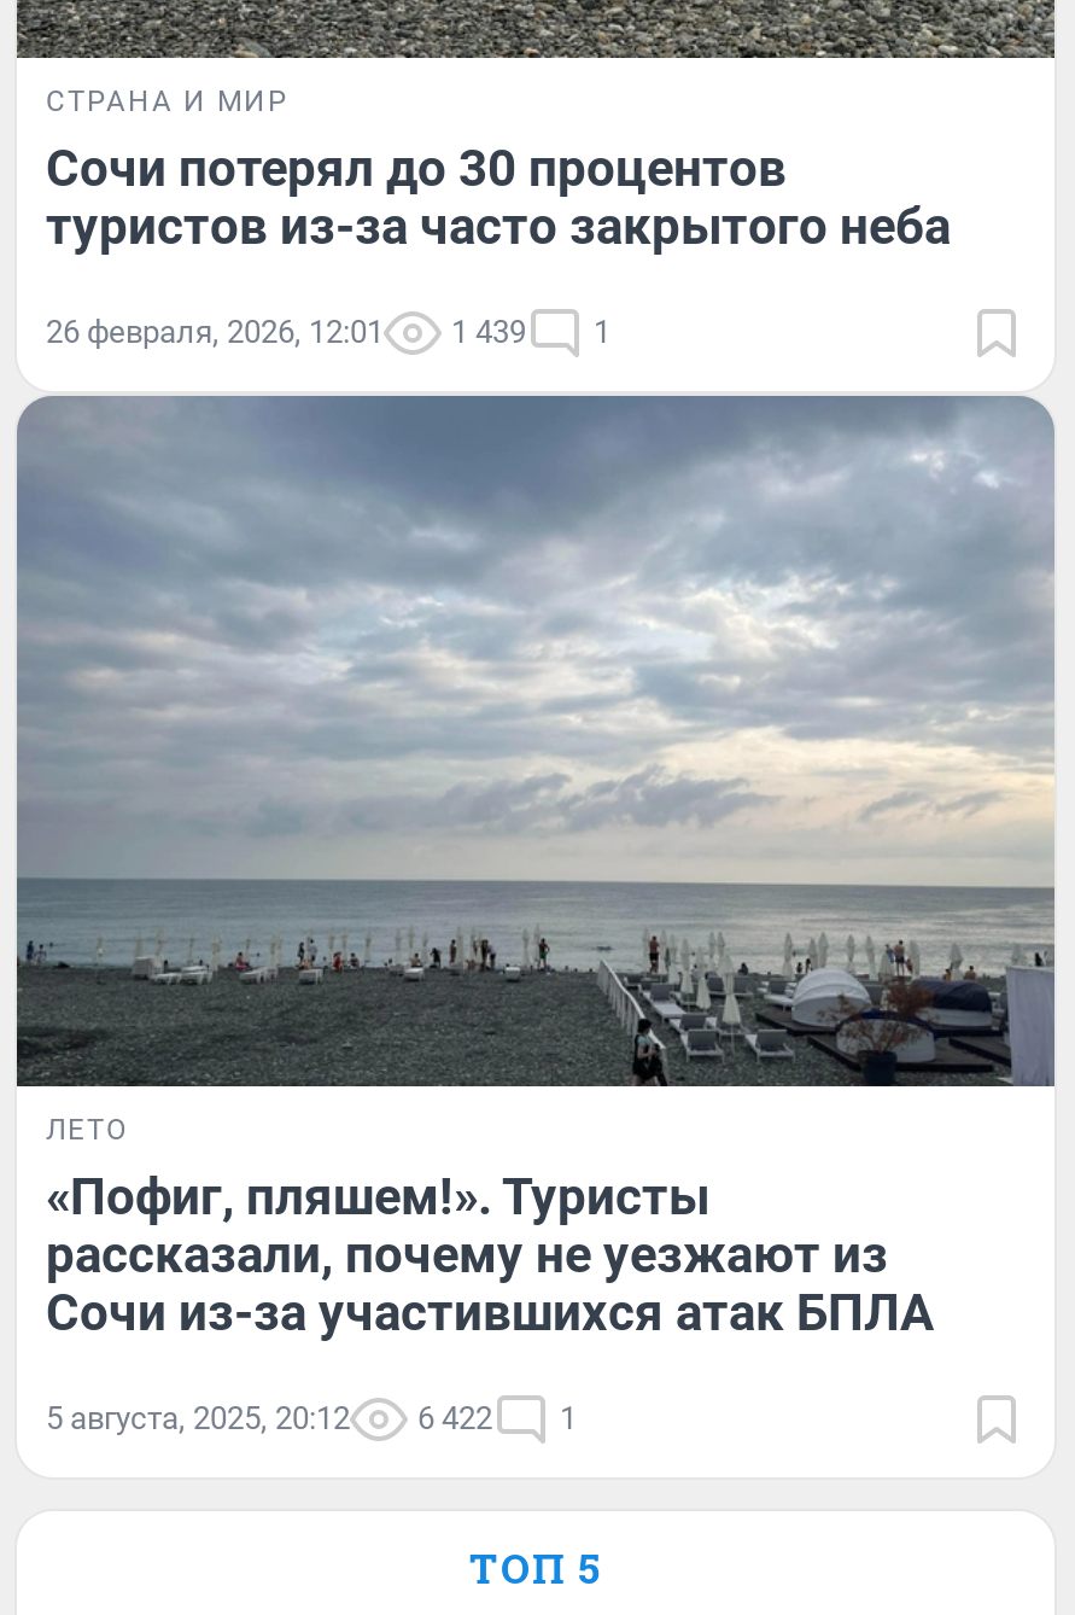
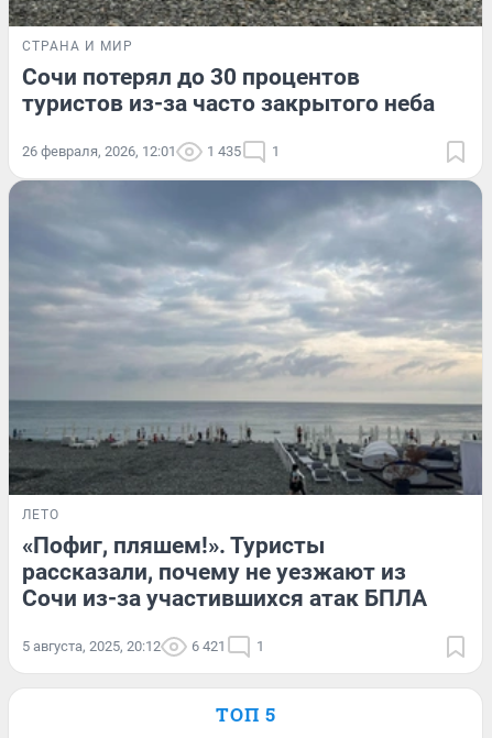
[46,313,610,349] 26 февраля, 2026, 12:01 1 439 1 -> [22,143,280,159] 26 февраля, 2026, 12:01 1 435 1
[46,1401,577,1437] 5 августа, 2025, 20:12 6 422 1 -> [22,638,264,655] 5 августа, 2025, 20:12 6 421 1

